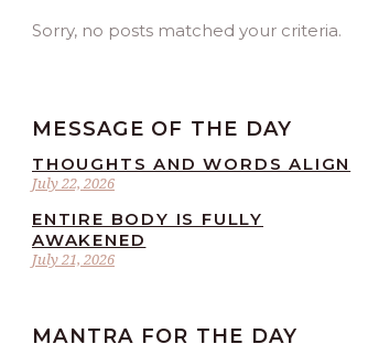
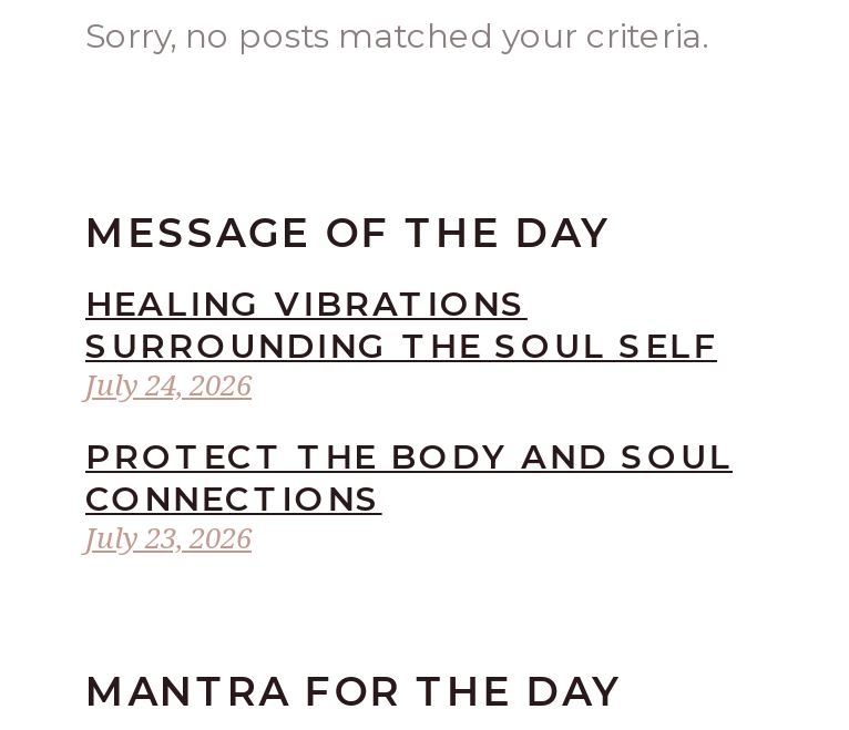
[32,153,351,174] THOUGHTS AND WORDS ALIGN -> [85,283,717,367] HEALING VIBRATIONS | SURROUNDING THE SOUL SELF
[32,173,115,193] July 22, 2026 -> [85,365,252,405] July 24, 2026
[32,208,263,250] ENTIRE BODY IS FULLY | AWAKENED -> [85,436,733,520] PROTECT THE BODY AND SOUL | CONNECTIONS
[32,249,115,269] July 21, 2026 -> [85,518,252,557] July 23, 2026

